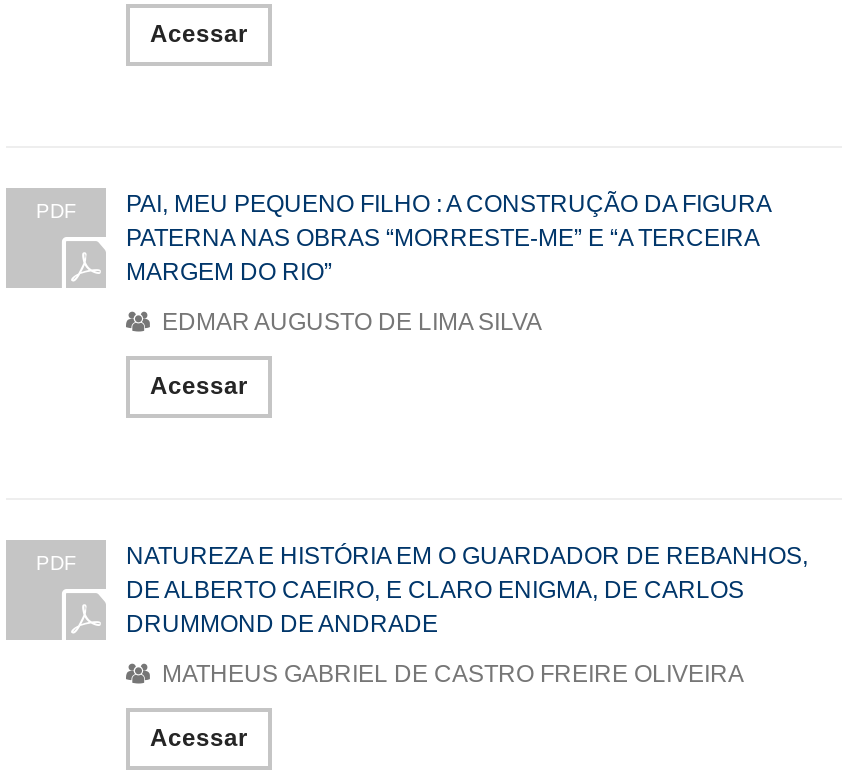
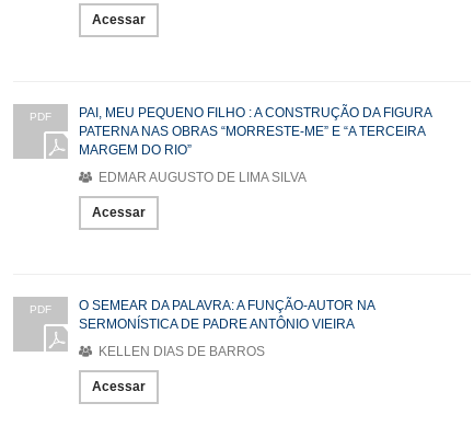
[126,541,808,637] NATUREZA E HISTÓRIA EM O GUARDADOR DE REBANHOS, | DE ALBERTO CAEIRO, E CLARO ENIGMA, DE CARLOS | DRUMMOND DE ANDRADE -> [79,298,374,331] O SEMEAR DA PALAVRA: A FUNÇÃO-AUTOR NA | SERMONÍSTICA DE PADRE ANTÔNIO VIEIRA
[156,659,744,687] MATHEUS GABRIEL DE CASTRO FREIRE OLIVEIRA -> [95,344,265,359] KELLEN DIAS DE BARROS

